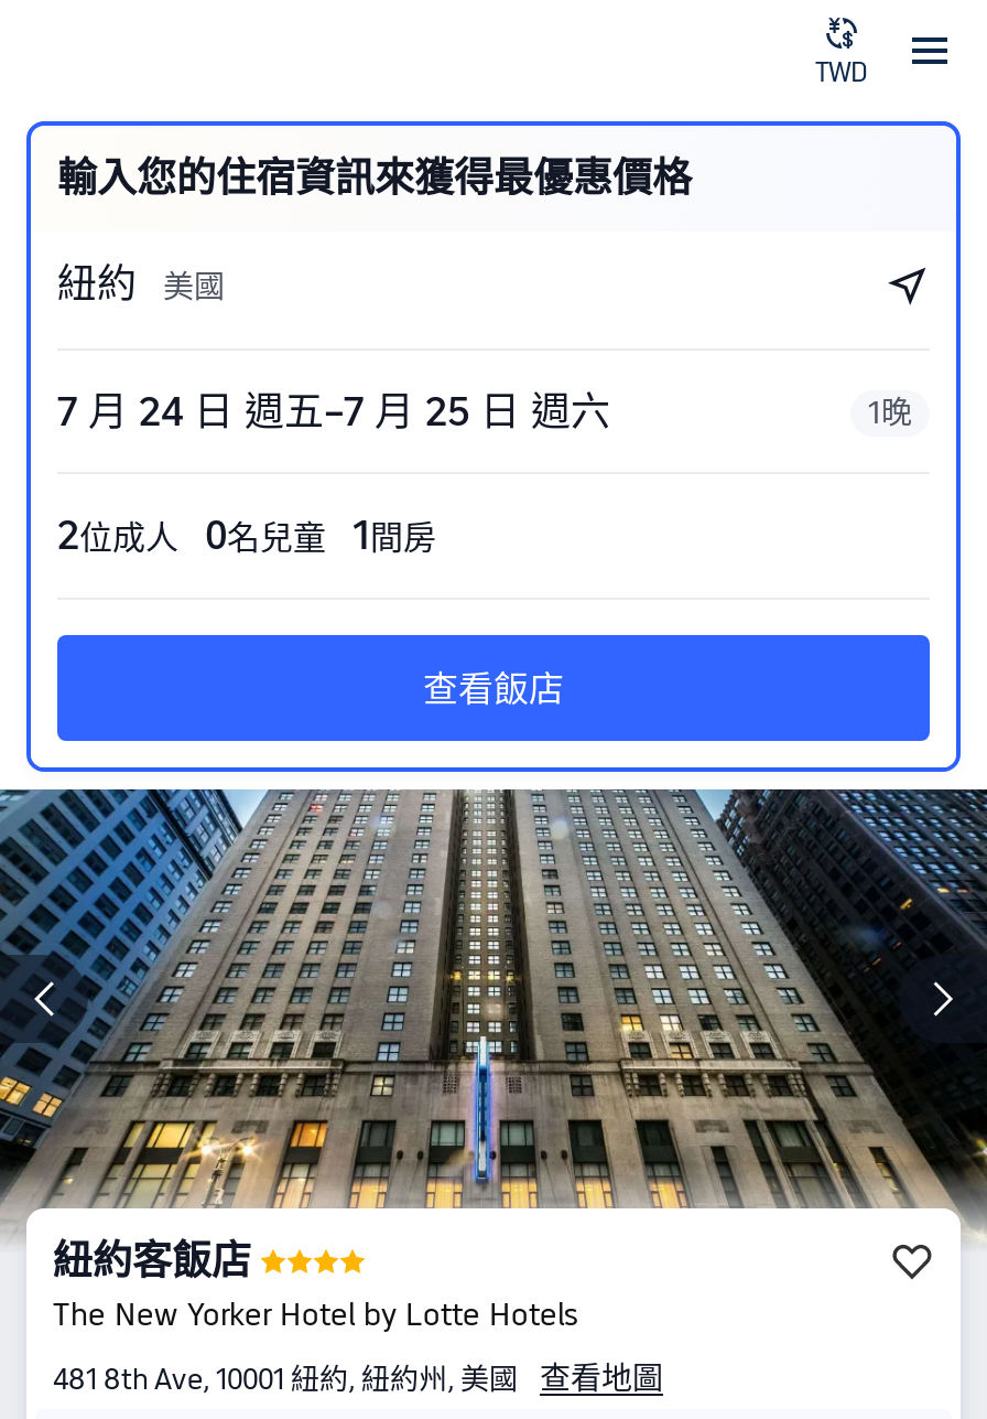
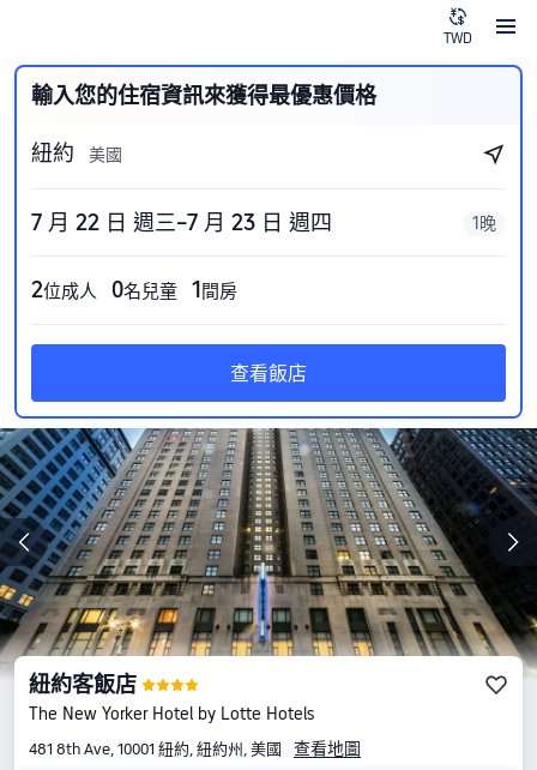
[57,388,610,434] 7 月 24 日 週五–7 月 25 日 週六 -> [31,210,332,235] 7 月 22 日 週三–7 月 23 日 週四

